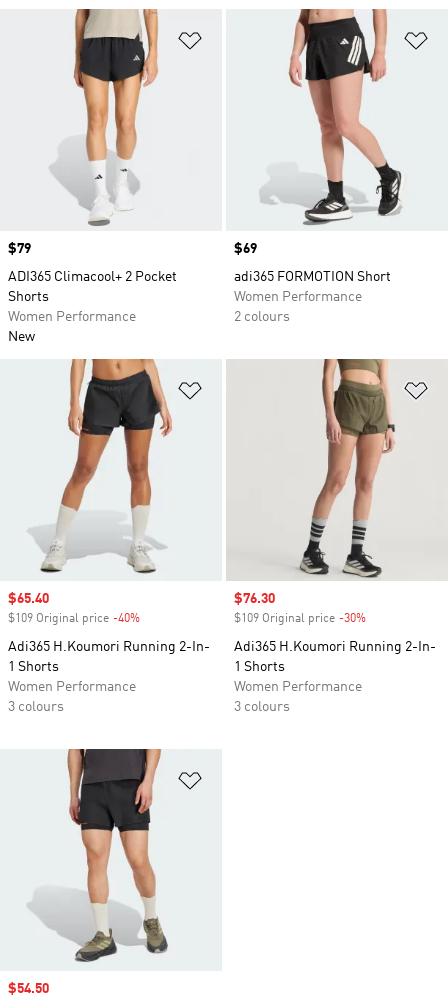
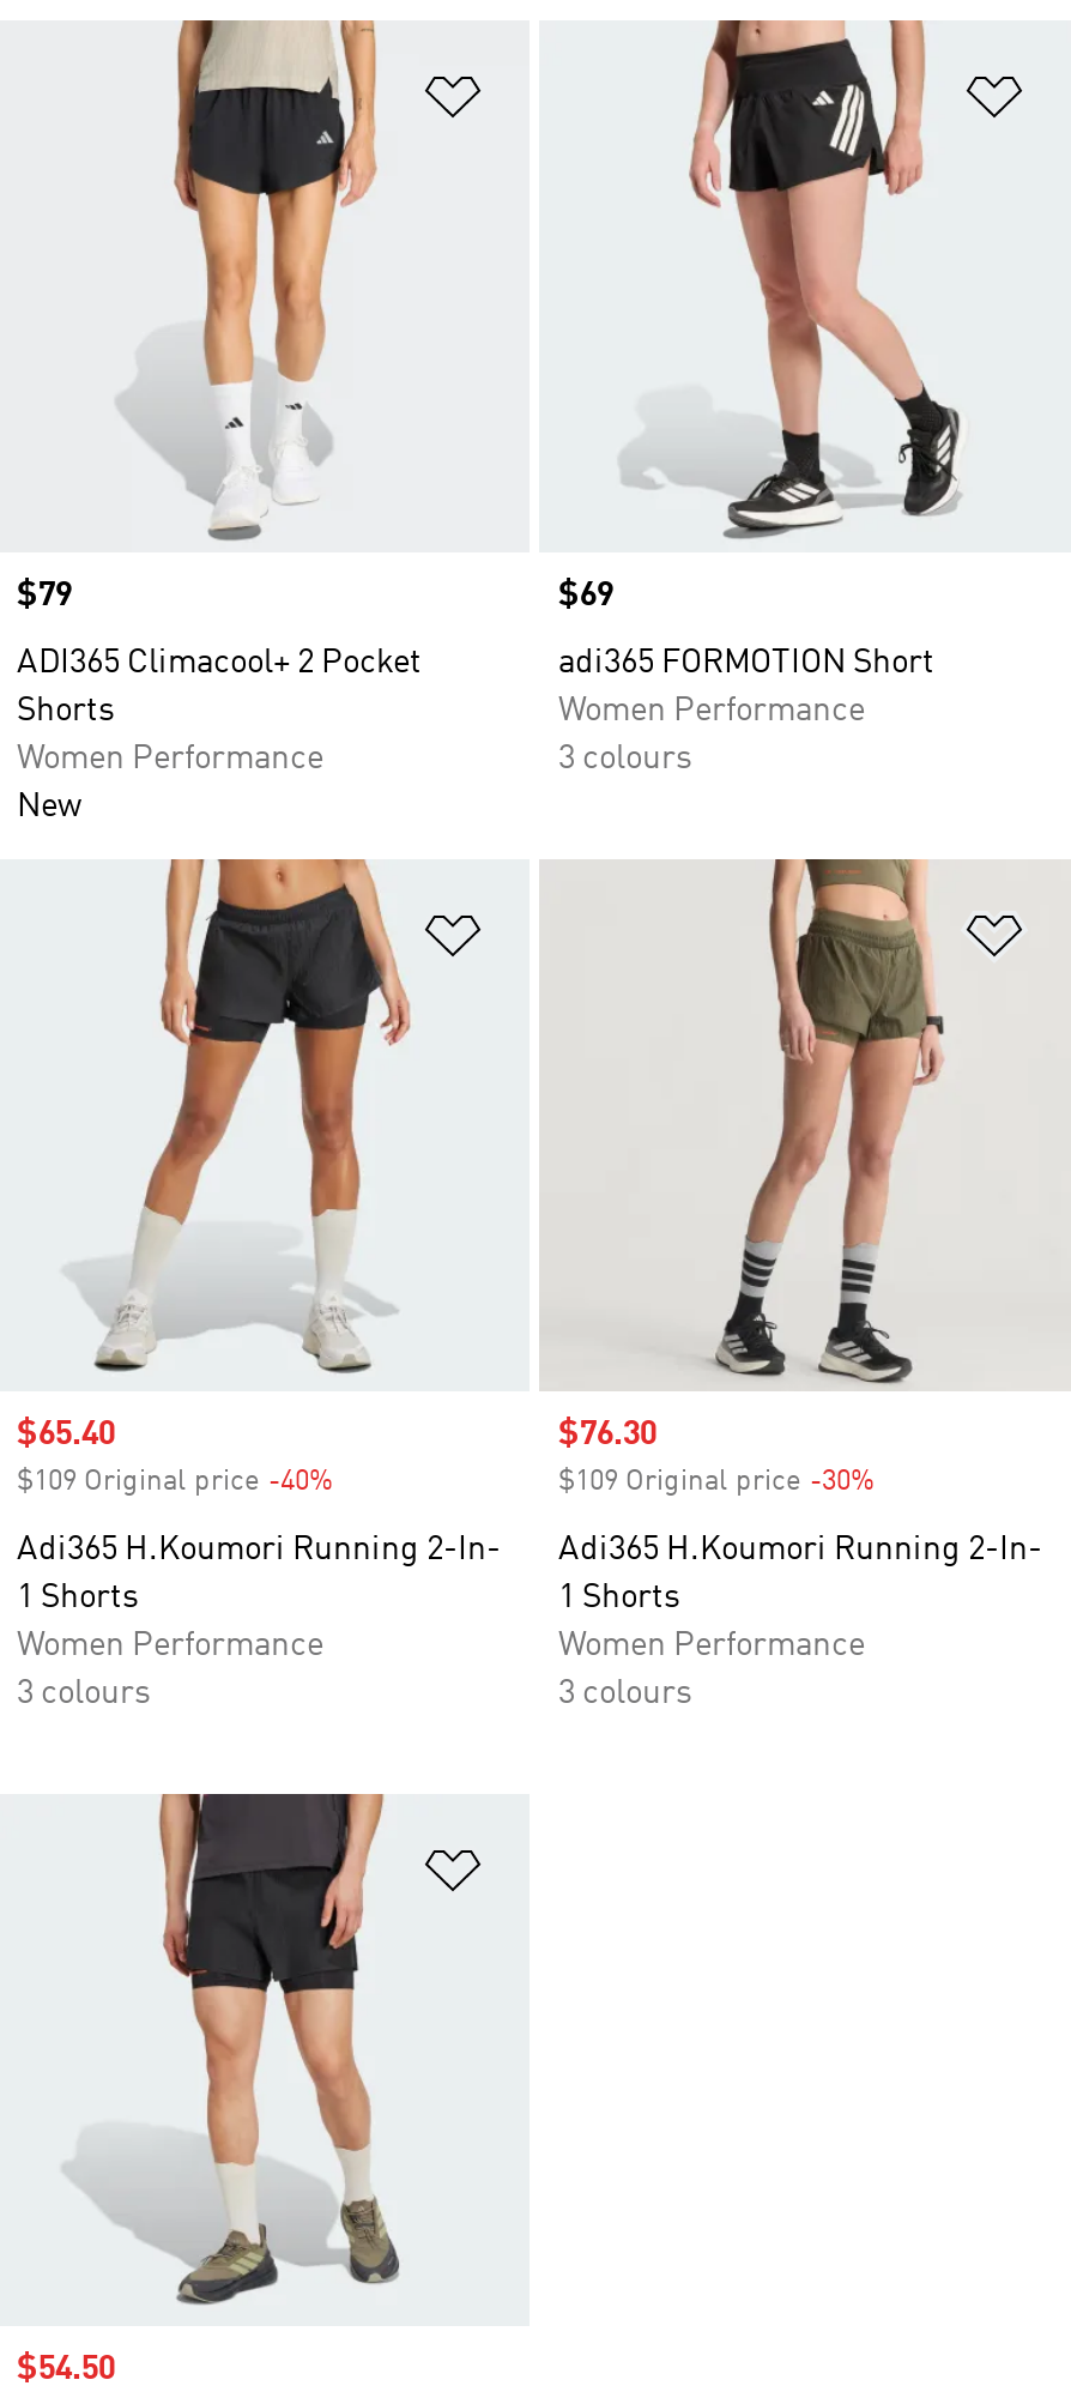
[234,310,290,324] 2 colours -> [558,742,692,775] 3 colours

